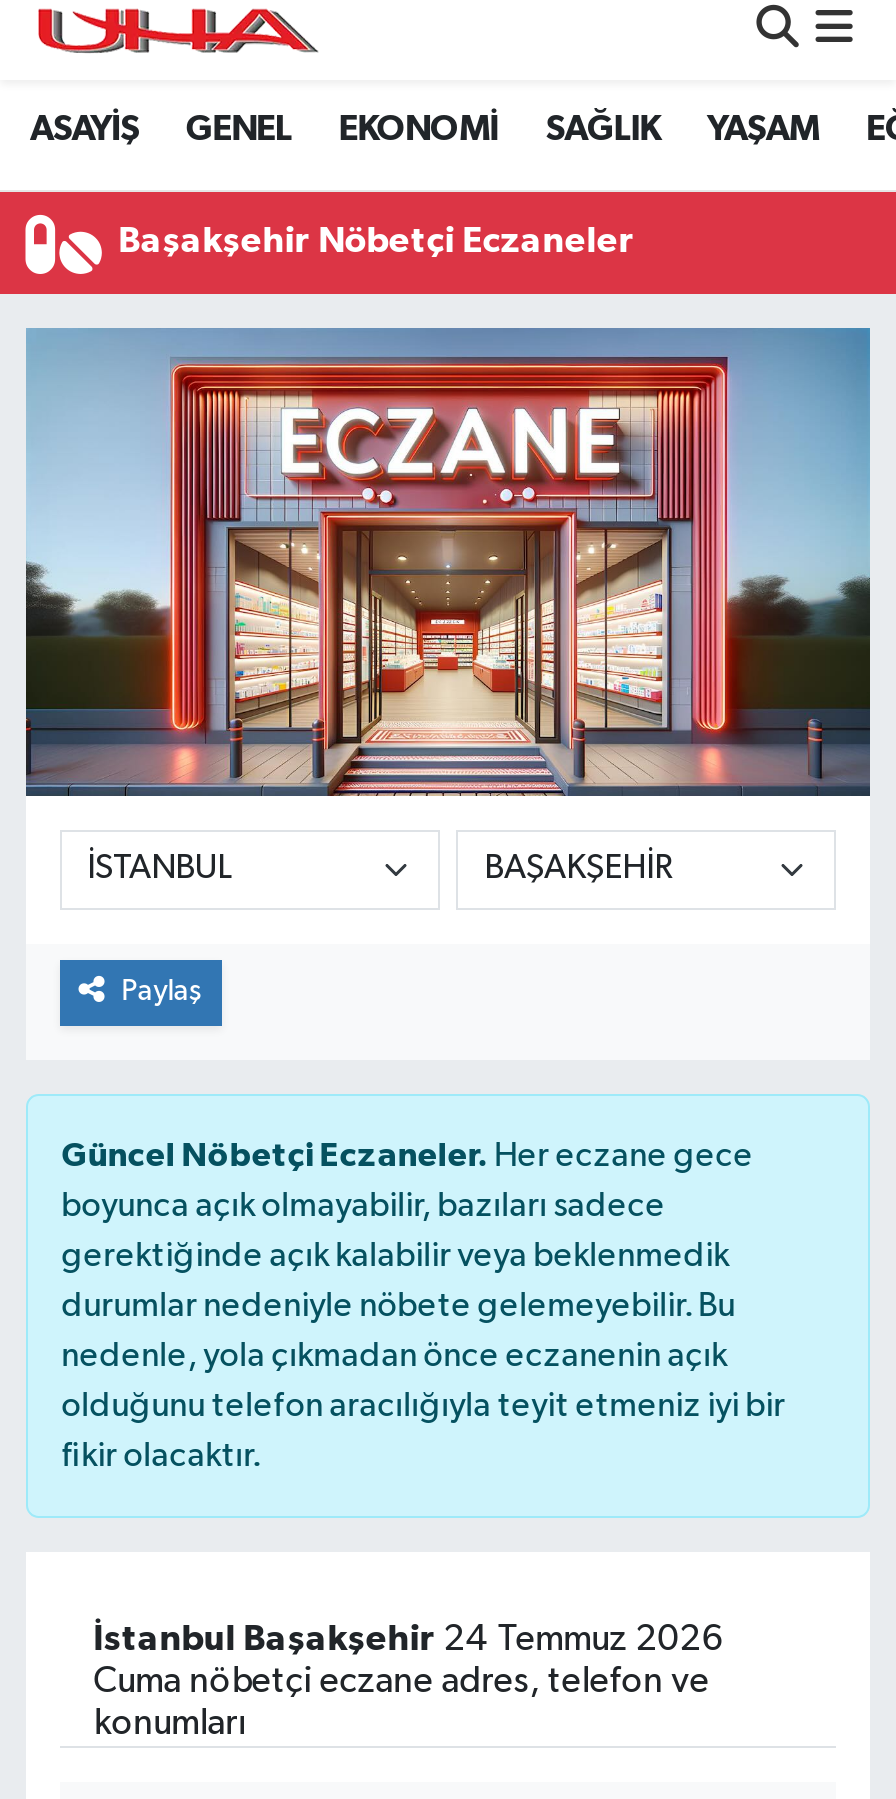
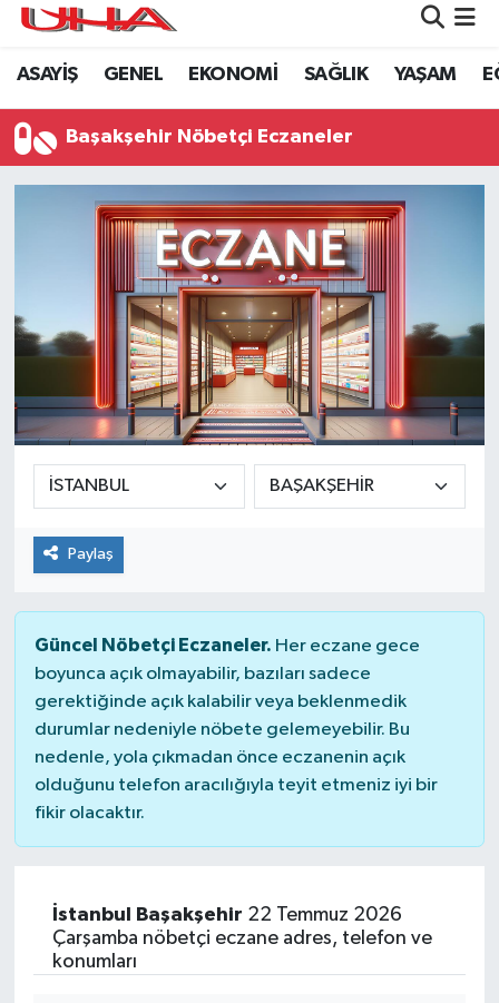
[94,1621,724,1657] İstanbul Başakşehir 24 Temmuz 2026 -> [52,905,402,925] İstanbul Başakşehir 22 Temmuz 2026
[94,1663,710,1699] Cuma nöbetçi eczane adres, telefon ve -> [52,928,432,948] Çarşamba nöbetçi eczane adres, telefon ve

